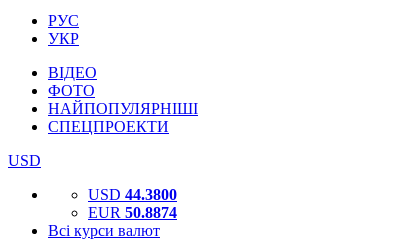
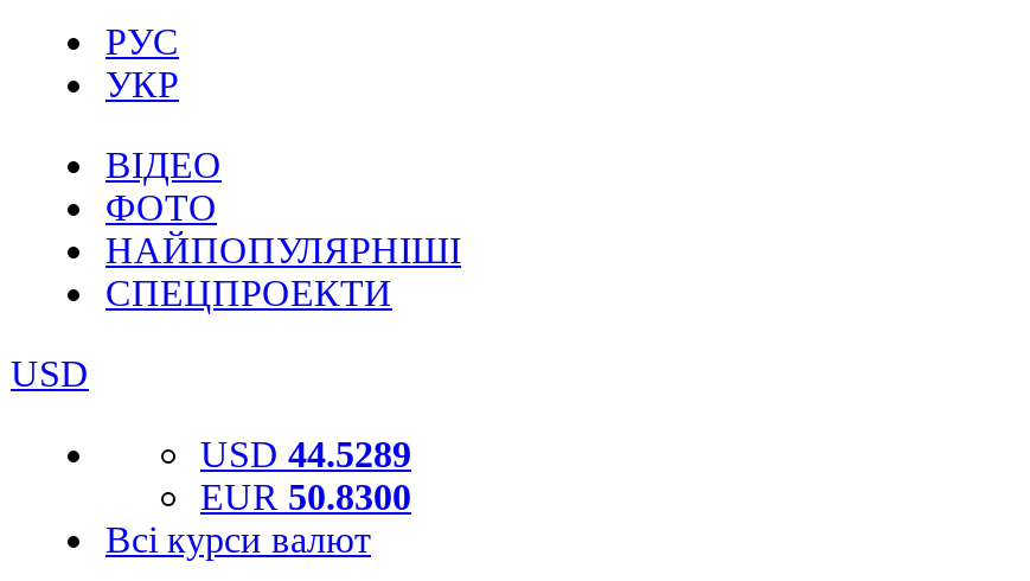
[88,186,177,203] USD 44.3800 -> [200,434,411,474] USD 44.5289
[88,204,177,221] EUR 50.8874 -> [200,477,411,517] EUR 50.8300

